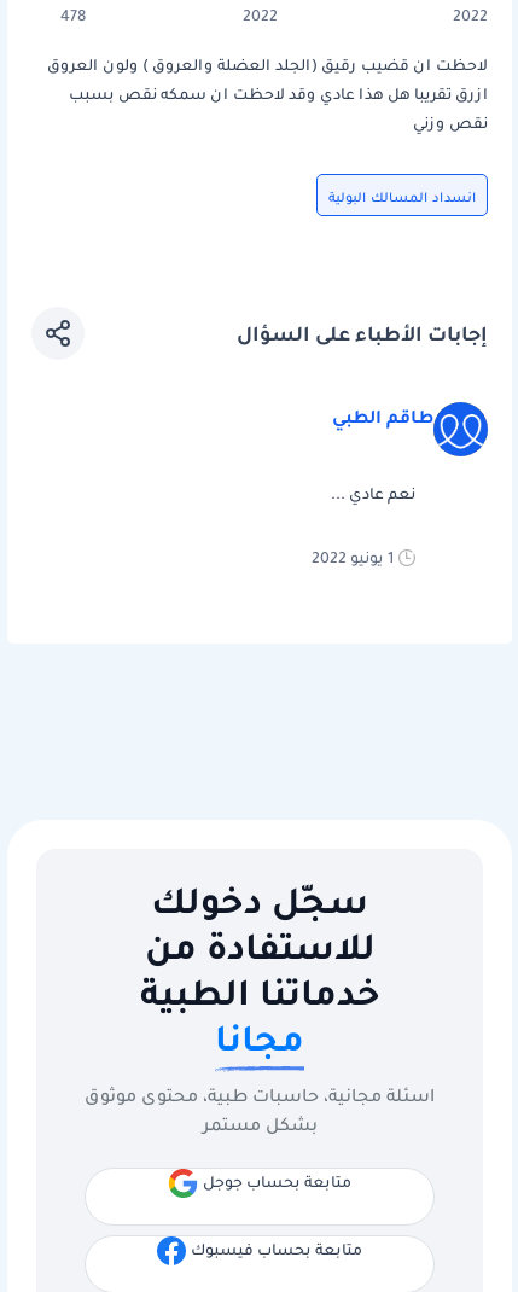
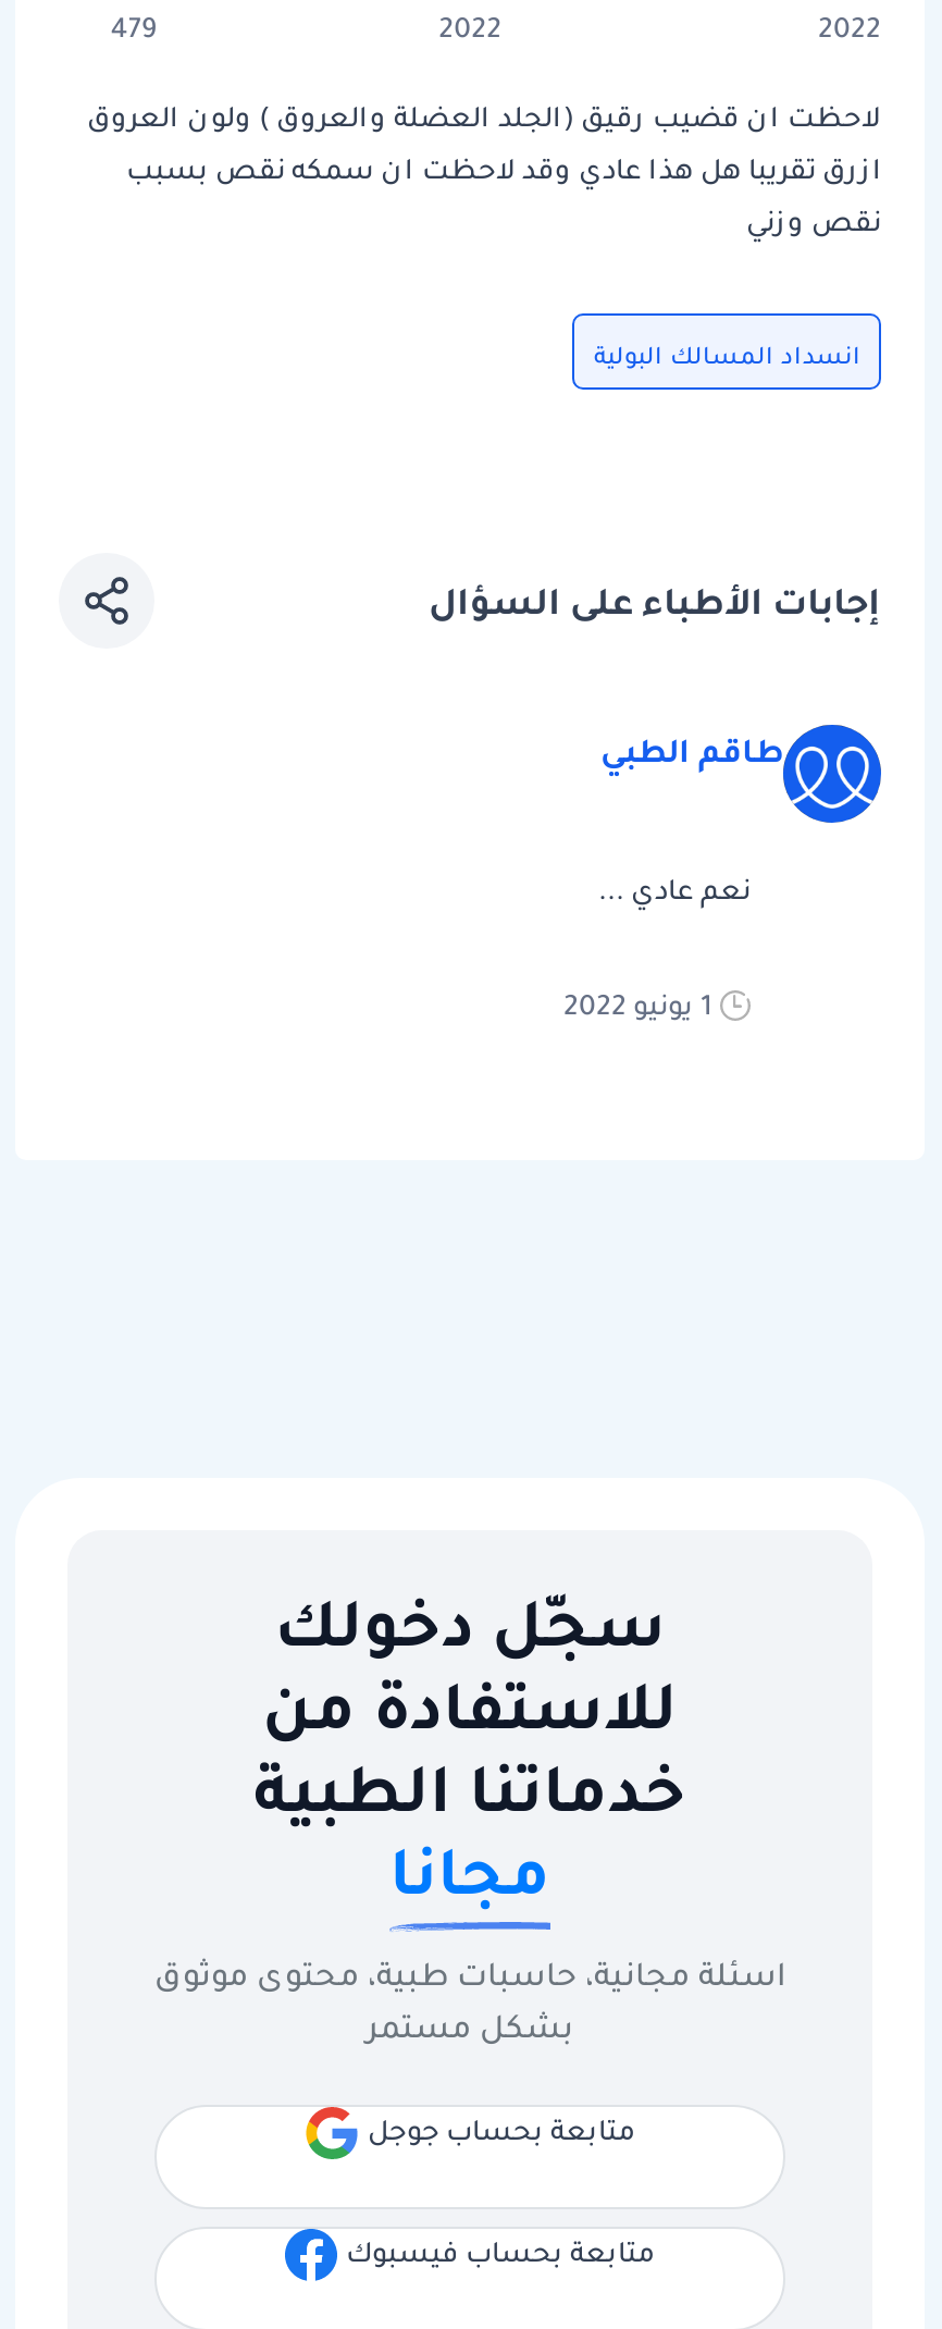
[60,4,85,27] 478 -> [111,7,156,48] 479

